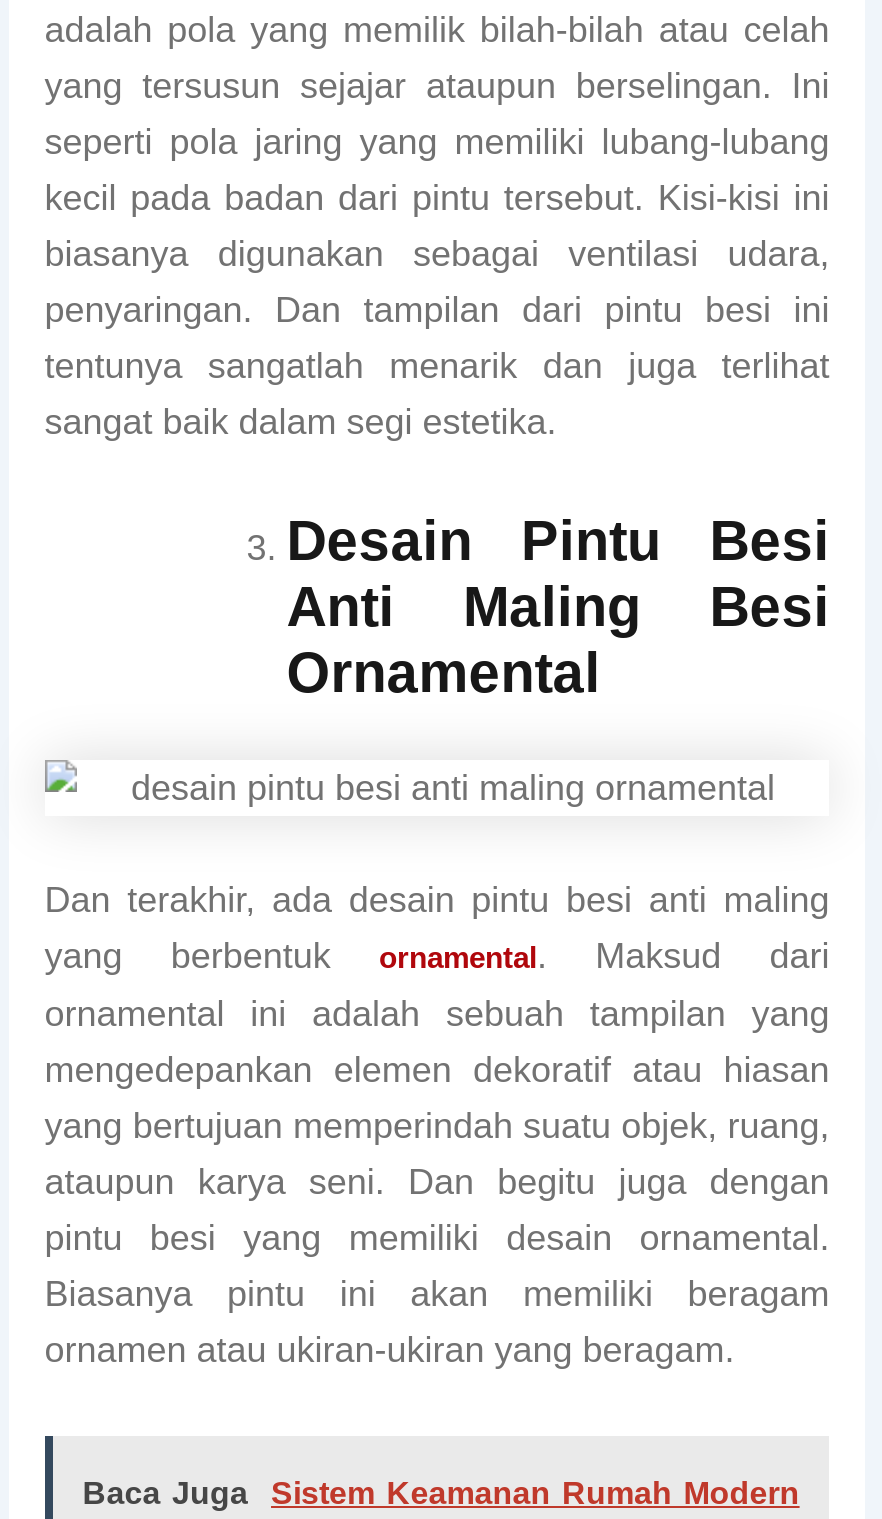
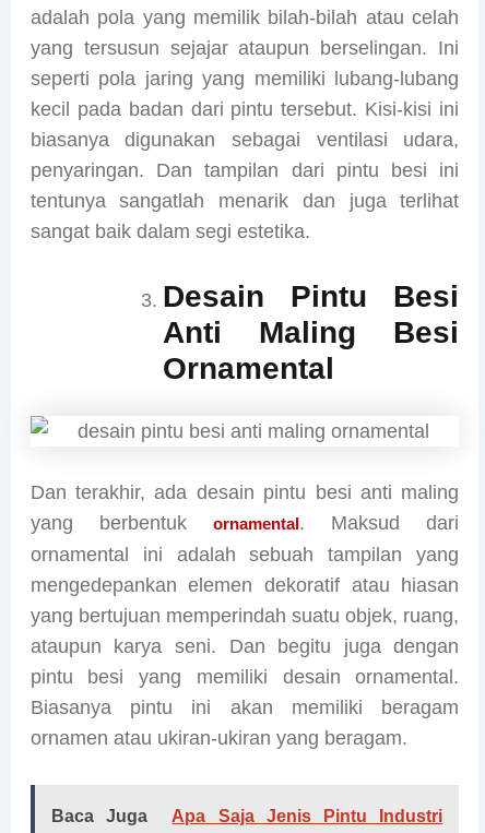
[271,1476,800,1510] Sistem Keamanan Rumah Modern -> [172,807,443,825] Apa Saja Jenis Pintu Industri

